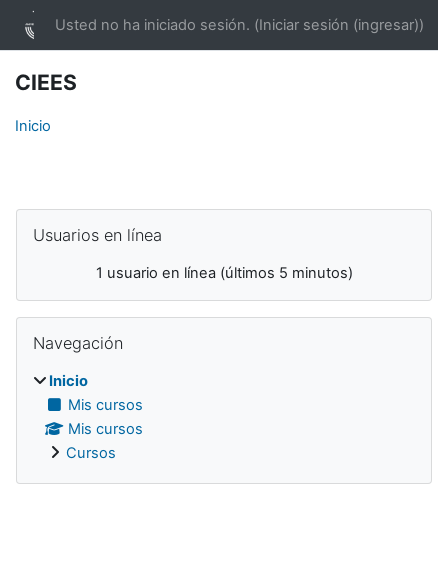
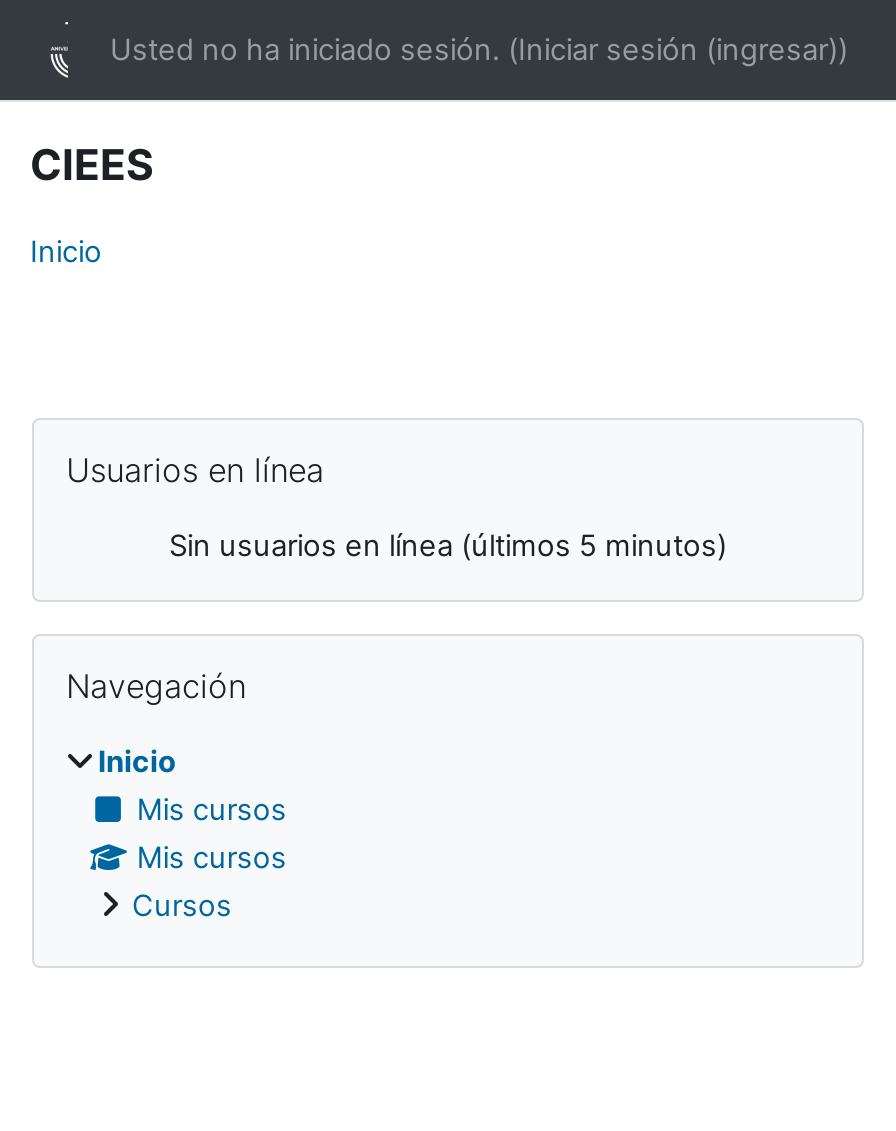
[95,264,352,282] 1 usuario en línea (últimos 5 minutos) -> [169,527,727,563] Sin usuarios en línea (últimos 5 minutos)

